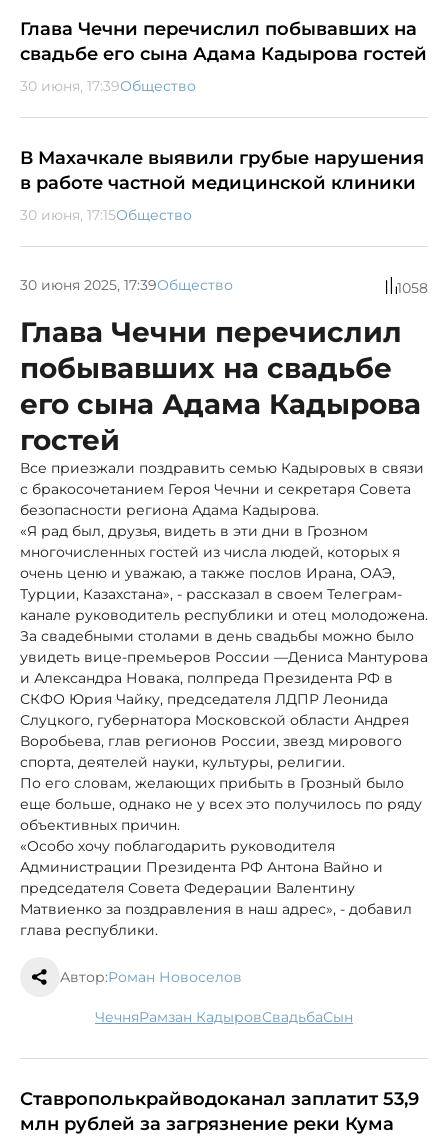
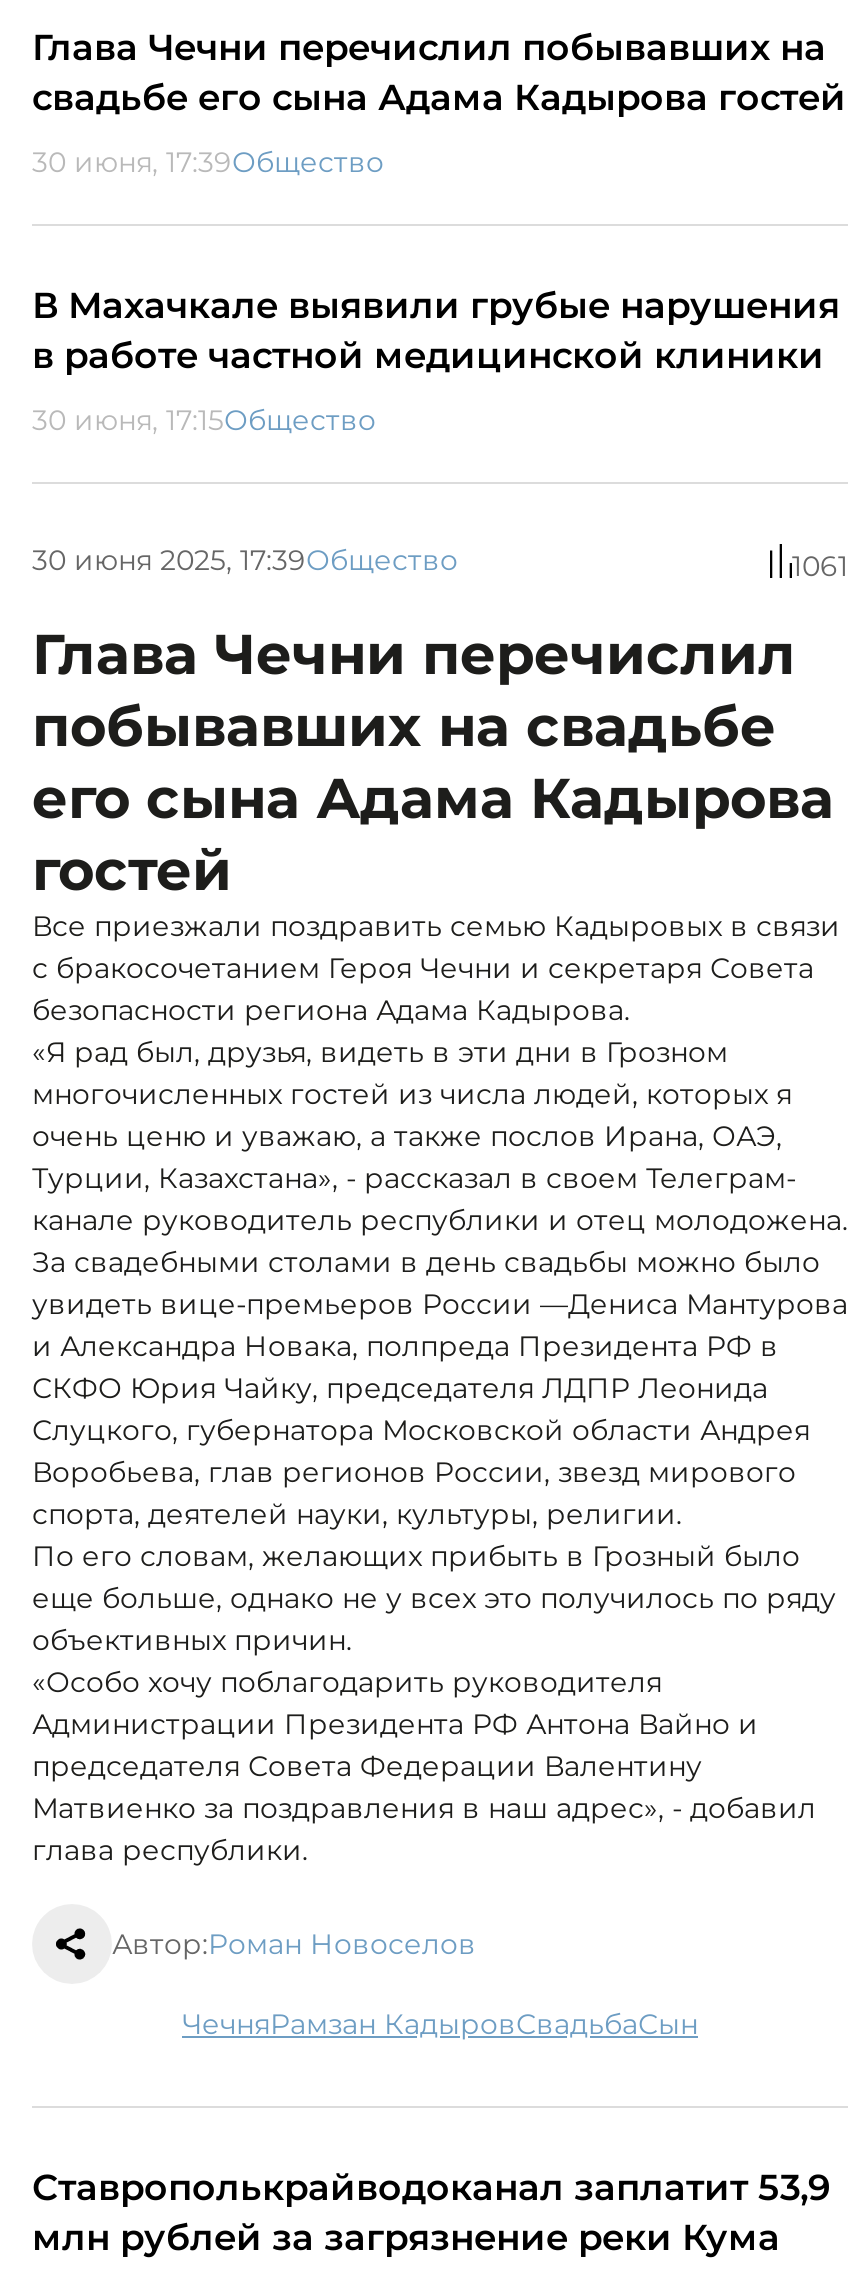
[397,279,428,297] 1058 -> [792,547,848,583] 1061

